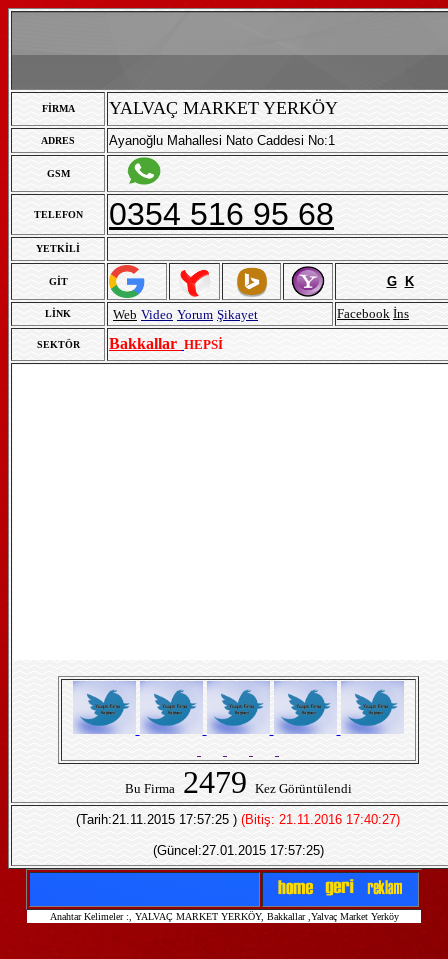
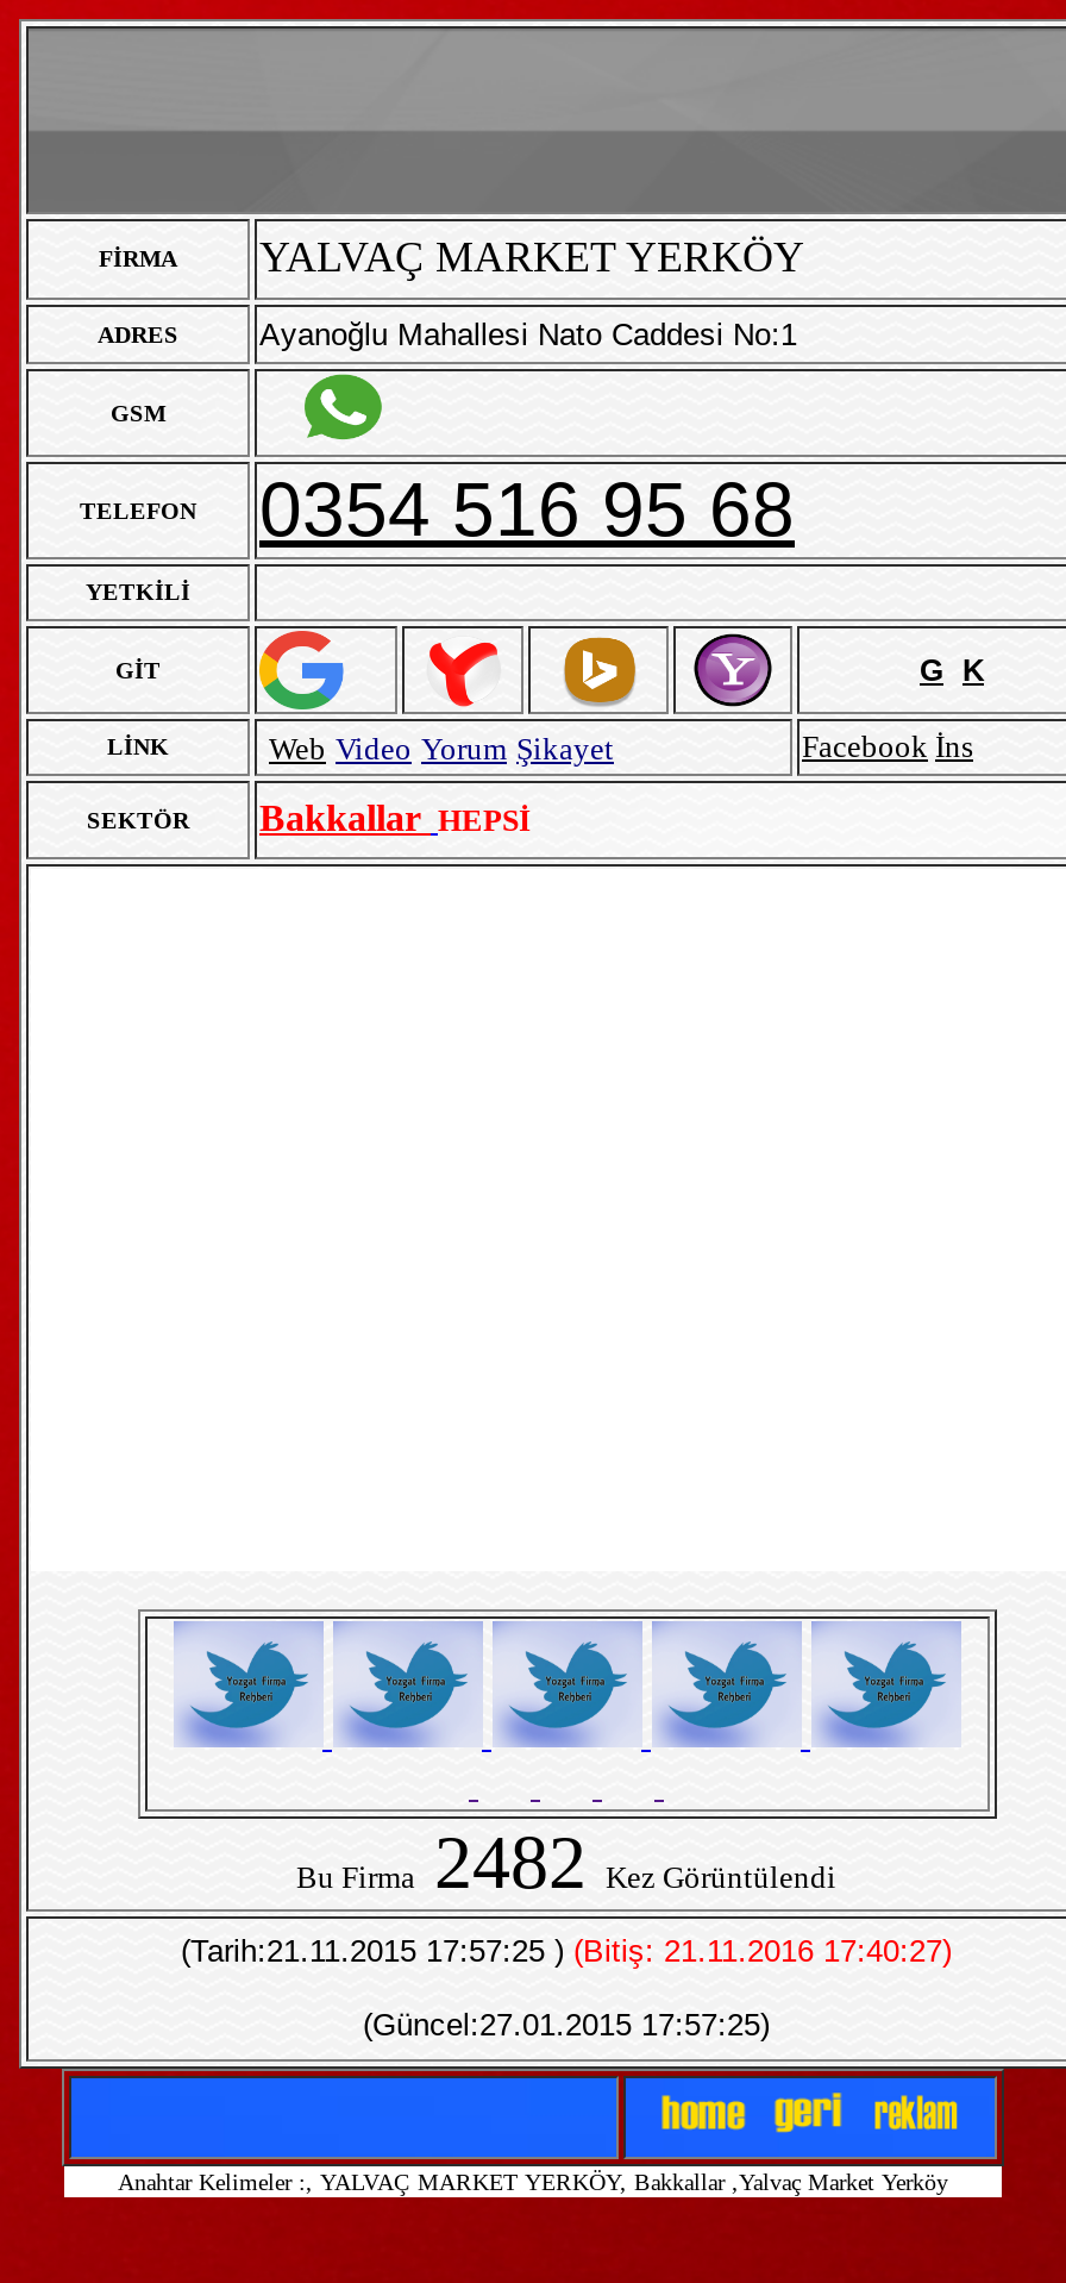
[124,764,351,800] Bu Firma2479Kez Görüntülendi -> [296,1819,836,1904] Bu Firma2482Kez Görüntülendi

